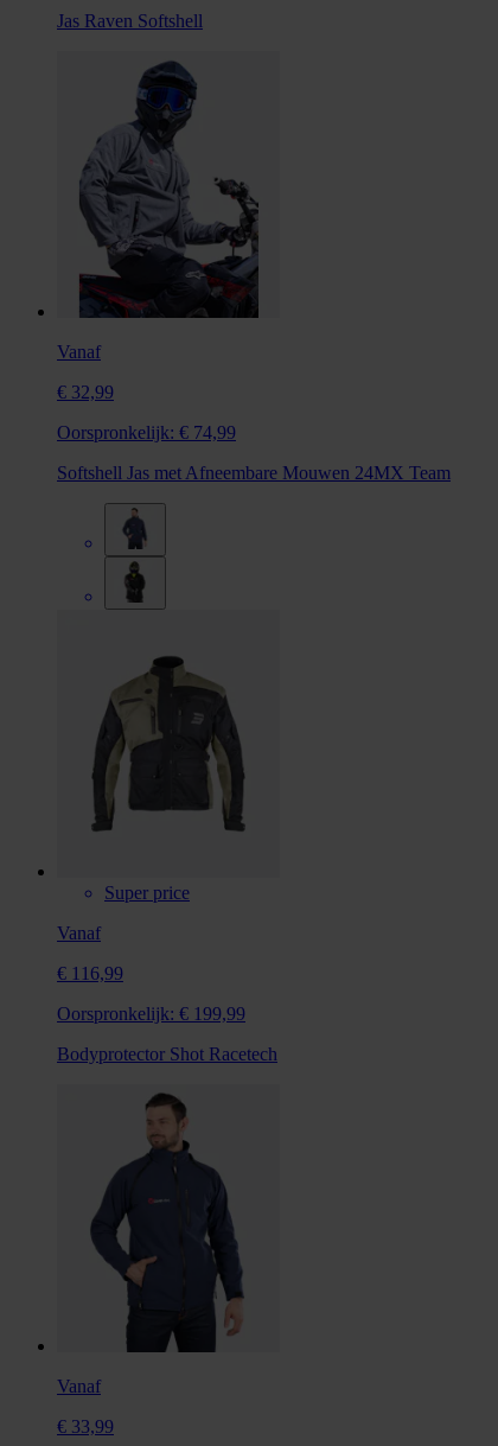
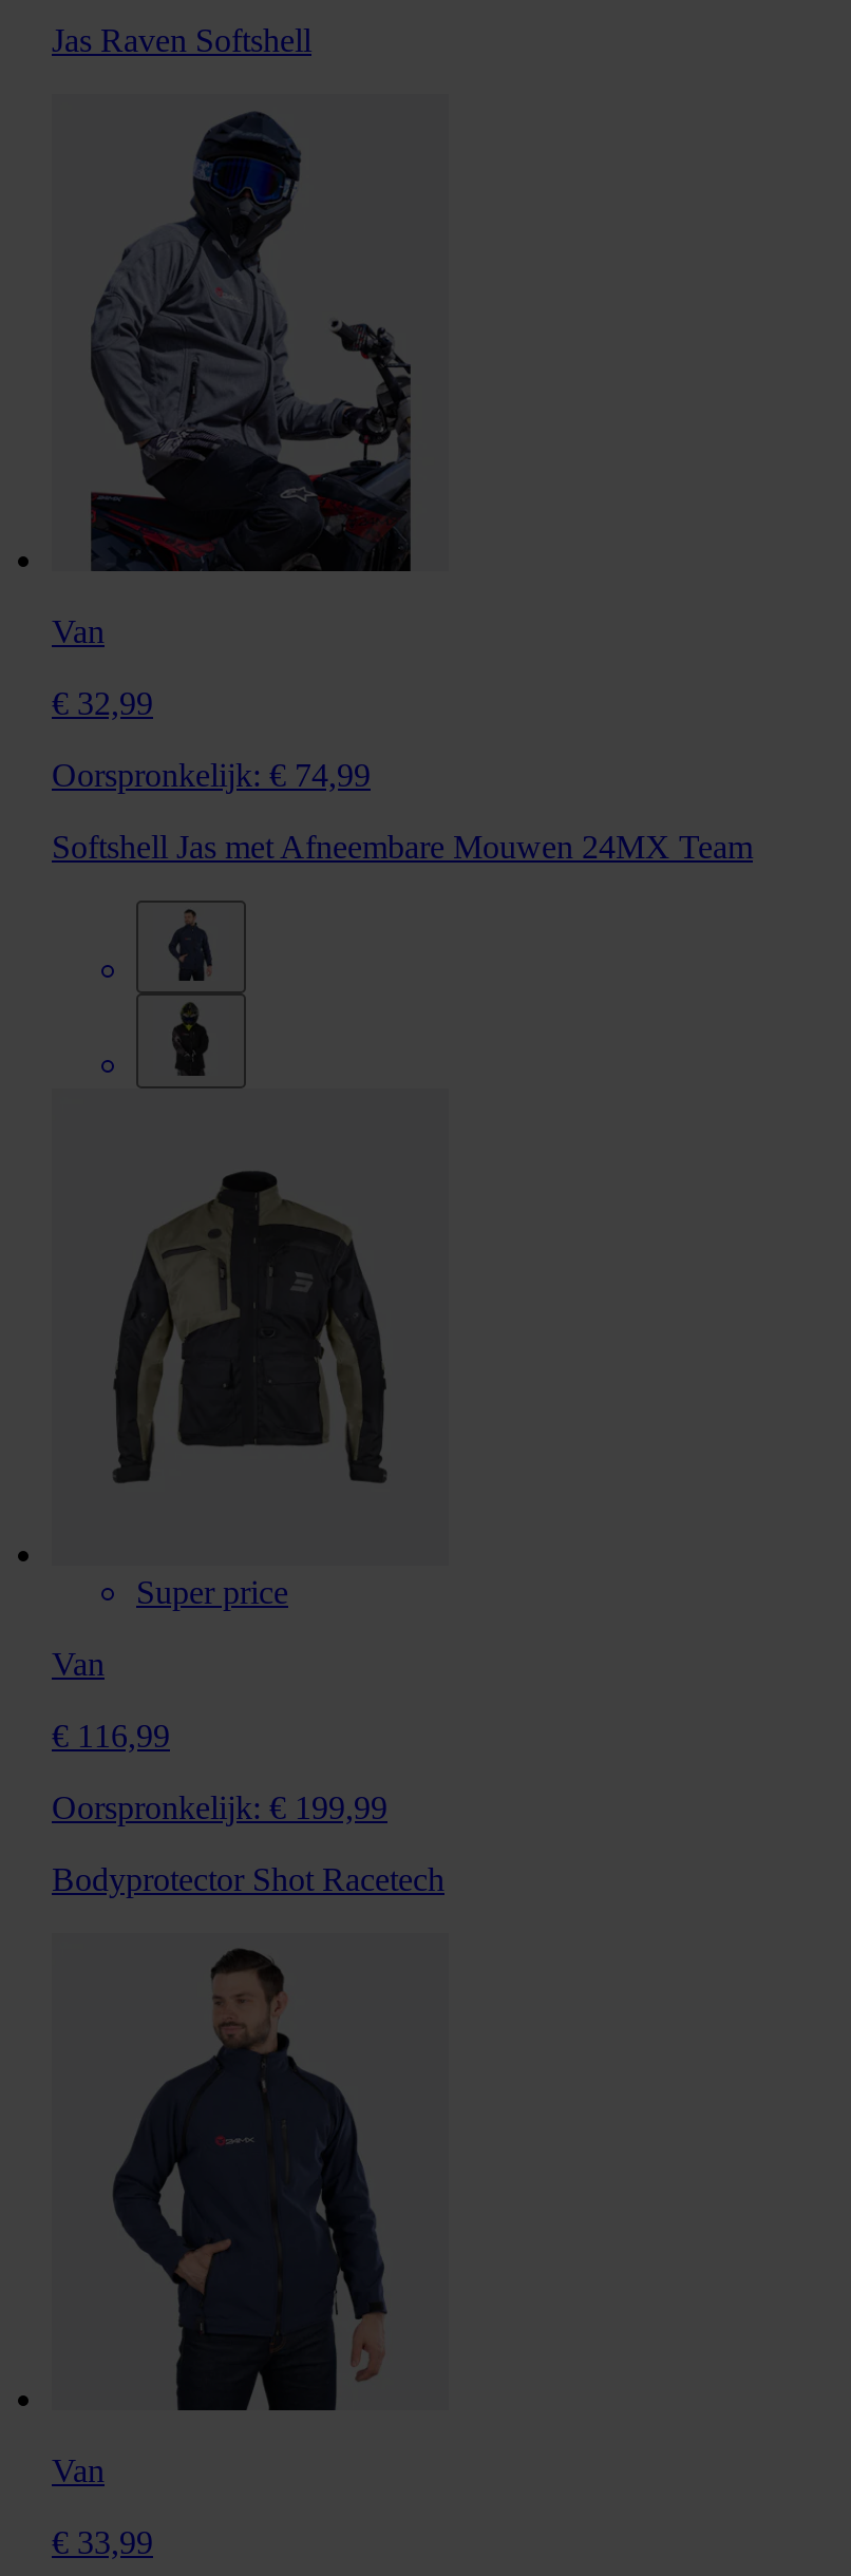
[57,342,101,362] Vanaf -> [52,612,105,648] Van
[57,923,101,943] Vanaf -> [52,1646,105,1682] Van
[57,1376,101,1396] Vanaf -> [52,2452,105,2488] Van

